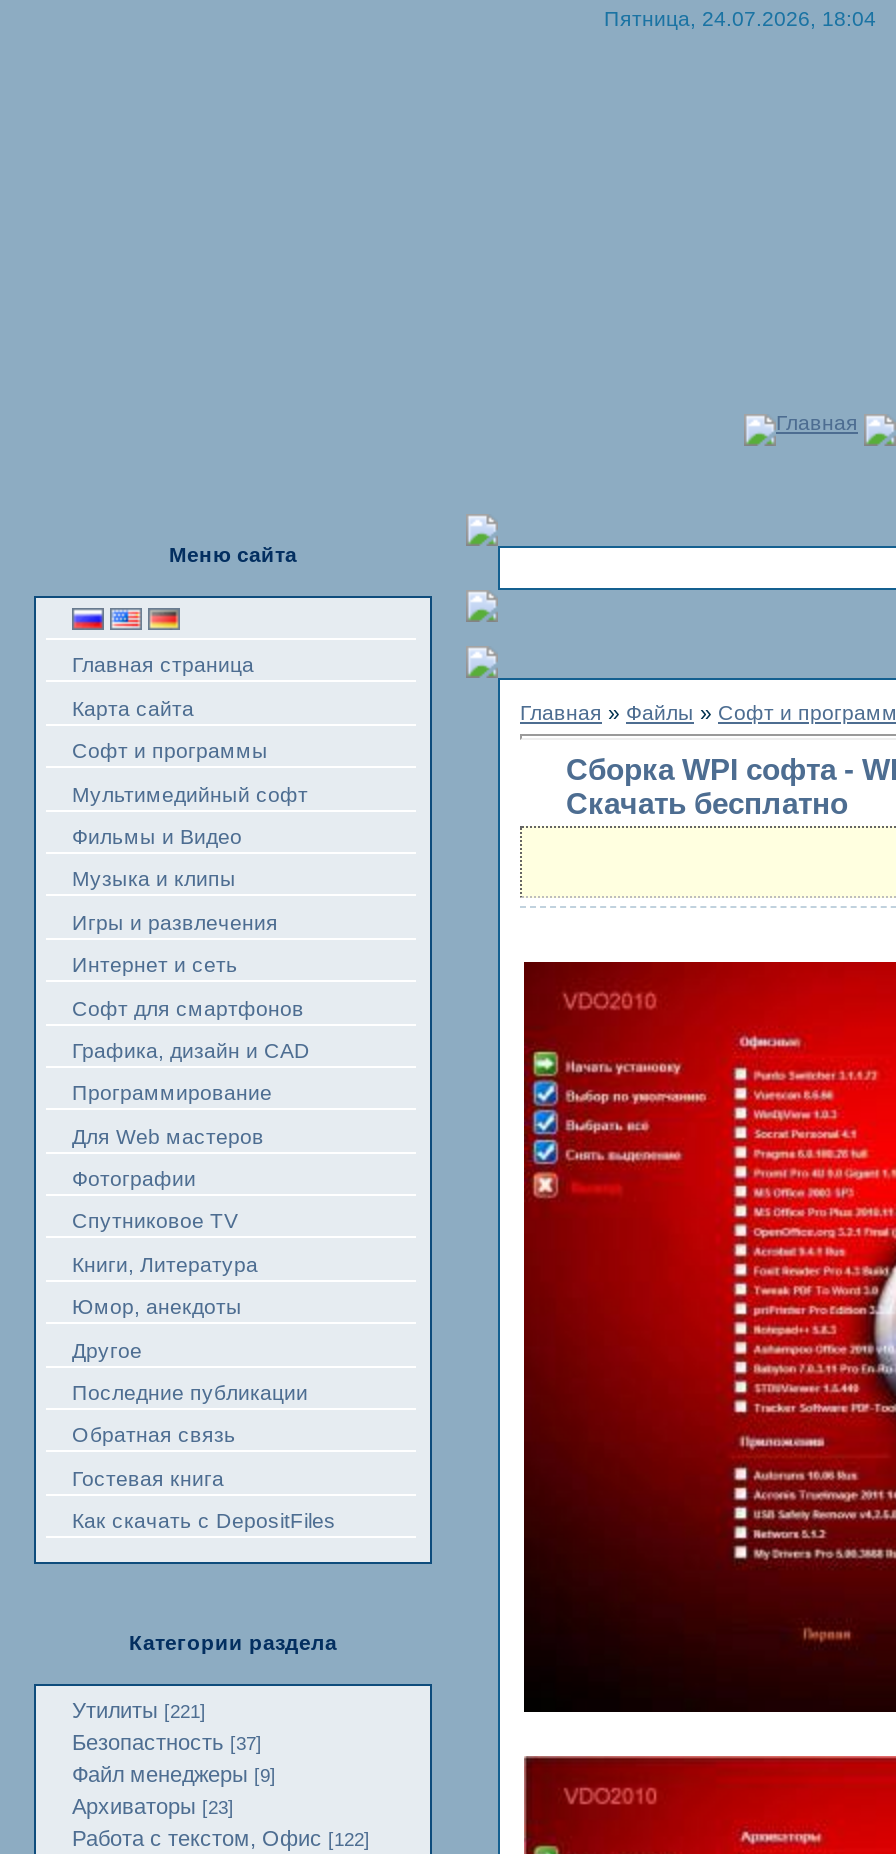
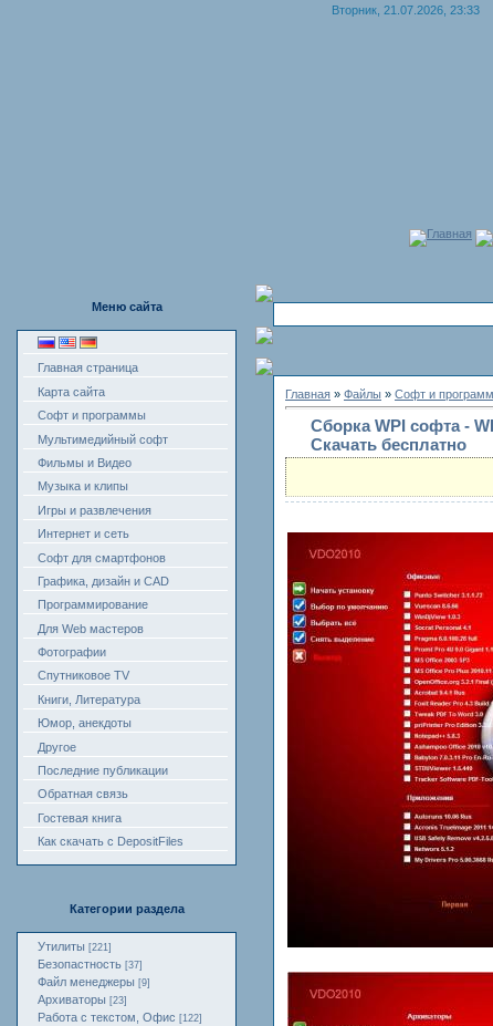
[604,6,876,30] Пятница, 24.07.2026, 18:04 -> [332,3,480,17] Вторник, 21.07.2026, 23:33

